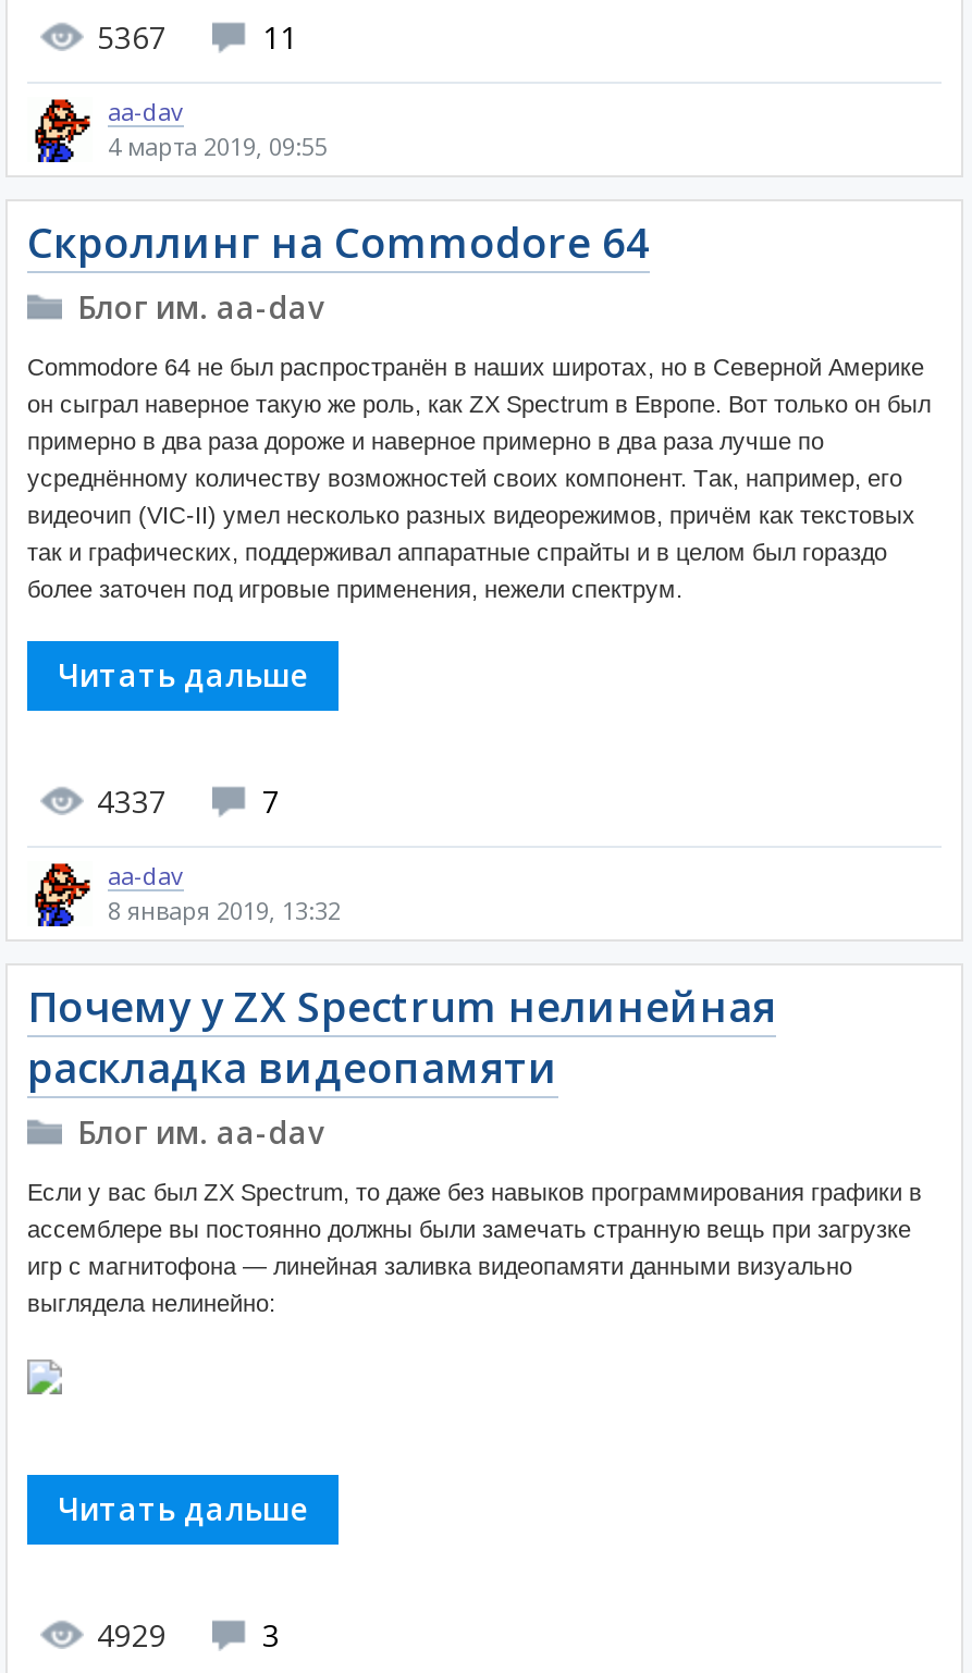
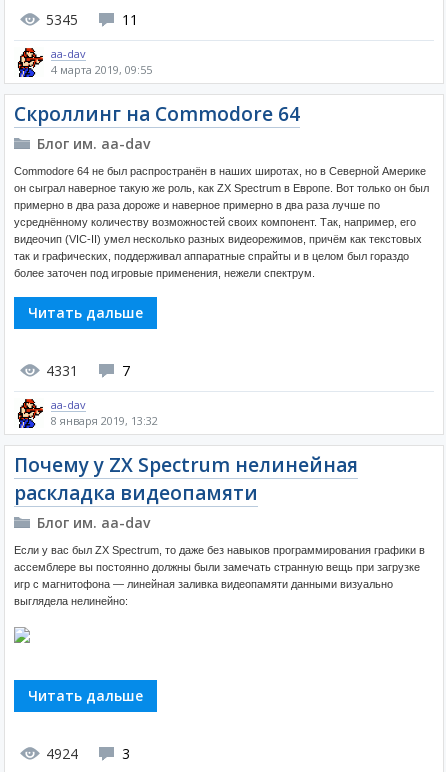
[88,16,167,58] 5367 -> [42,10,78,29] 5345
[88,780,167,822] 4337 -> [42,361,78,380] 4331
[88,1614,167,1656] 4929 -> [42,744,78,763] 4924

